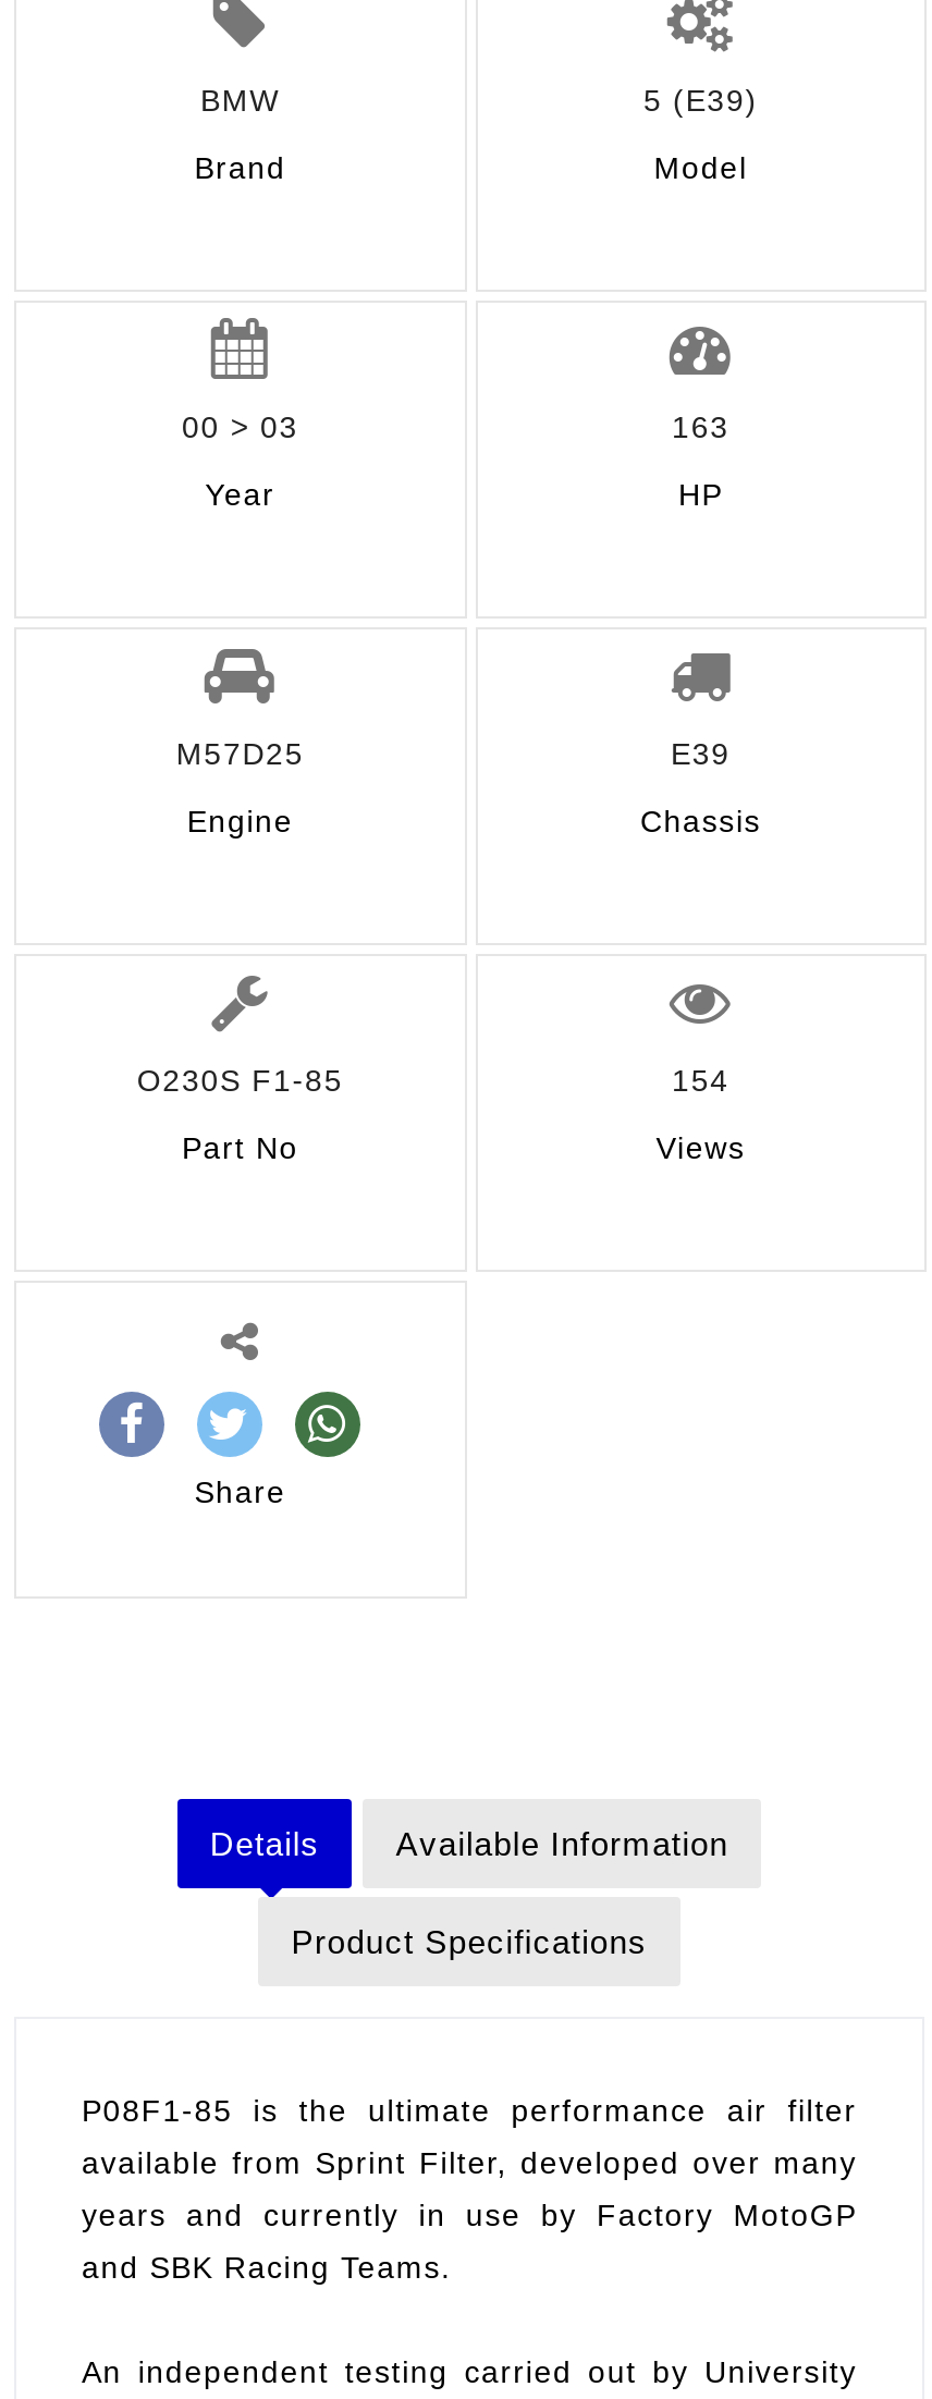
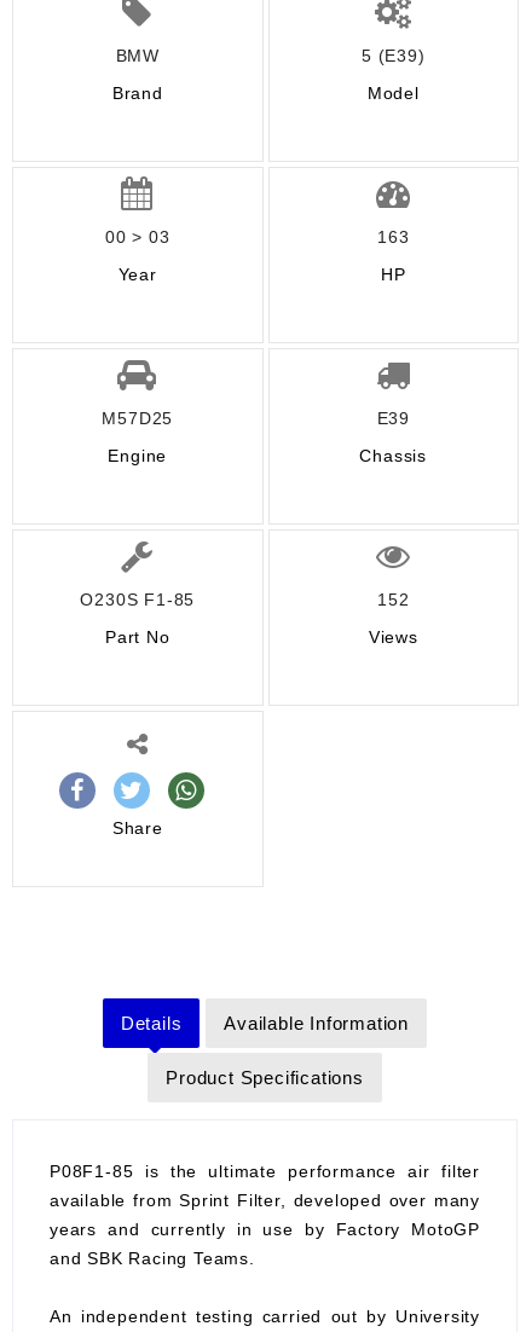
[672,1063,729,1098] 154 -> [377,590,409,609] 152

